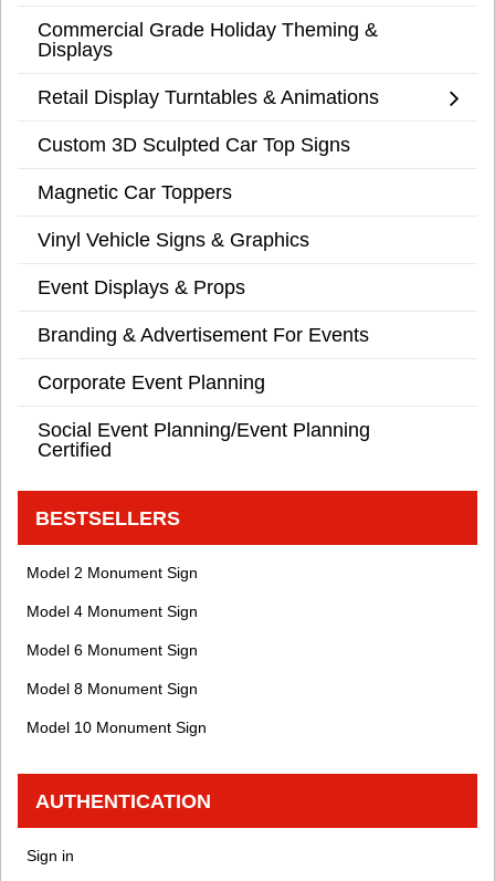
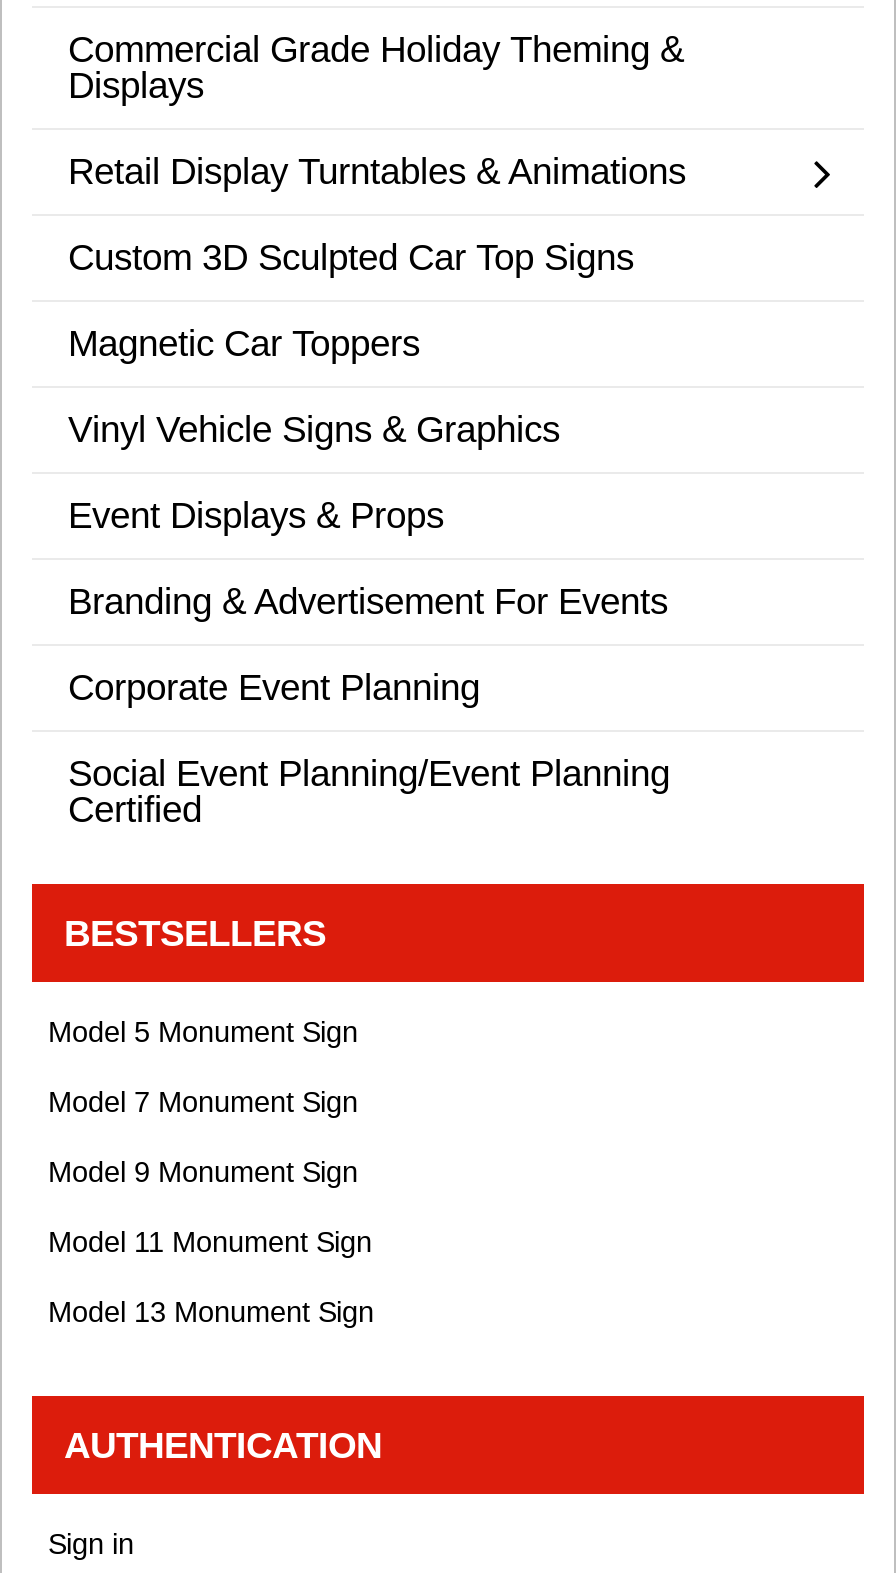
[27,564,198,581] Model 2 Monument Sign -> [48,1016,358,1048] Model 5 Monument Sign
[27,602,198,620] Model 4 Monument Sign -> [48,1086,358,1118] Model 7 Monument Sign
[27,641,198,659] Model 6 Monument Sign -> [48,1156,358,1188] Model 9 Monument Sign
[27,680,198,698] Model 8 Monument Sign -> [48,1226,372,1258] Model 11 Monument Sign
[27,719,207,736] Model 10 Monument Sign -> [48,1296,374,1328] Model 13 Monument Sign

